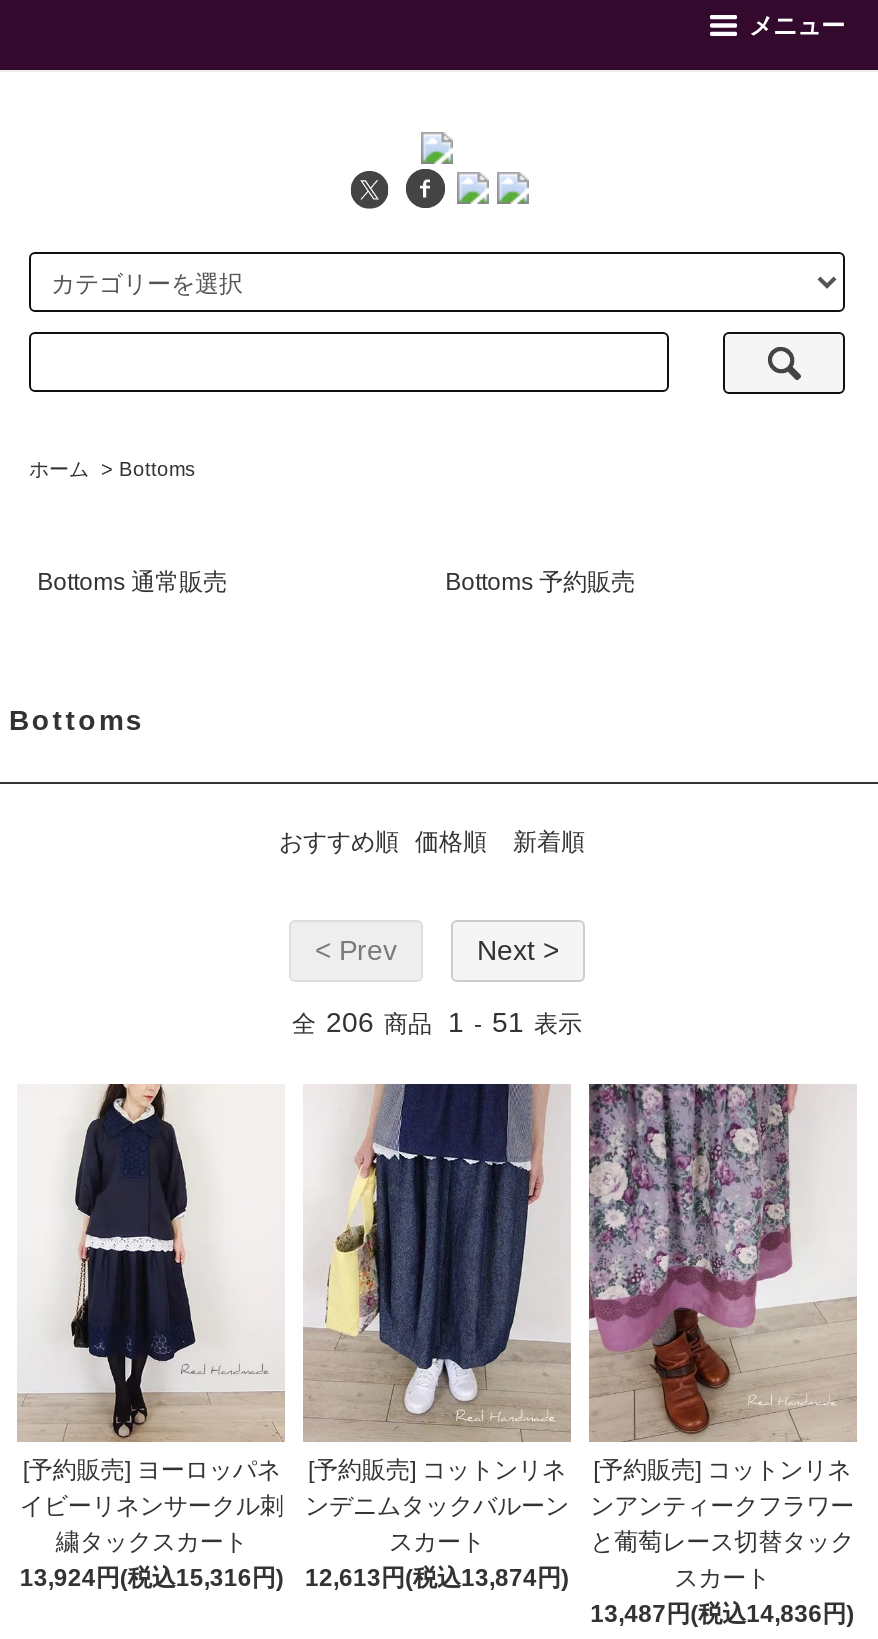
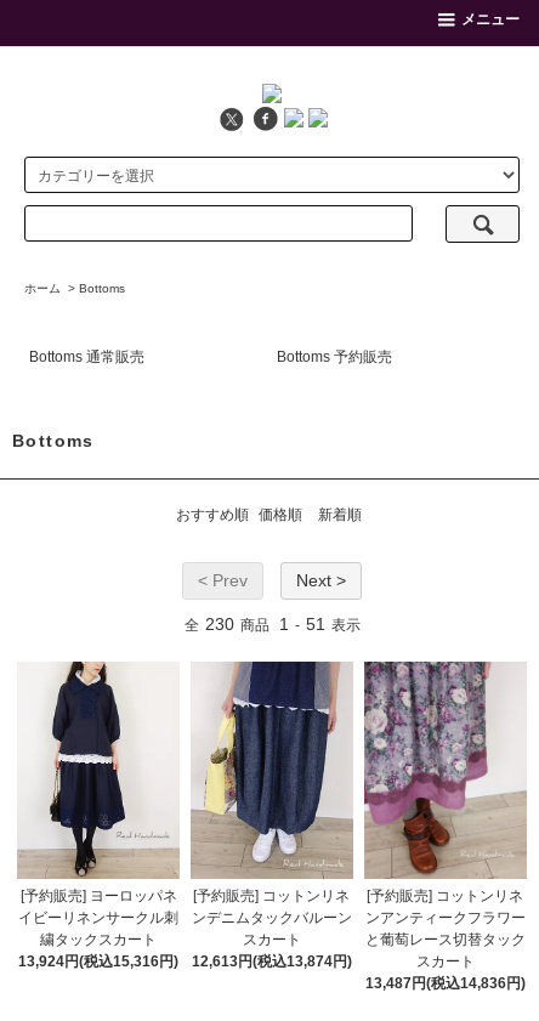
[292,1006,582,1038] 全 206 商品 1 - 51 表示 -> [184,614,360,634] 全 230 商品 1 - 51 表示

